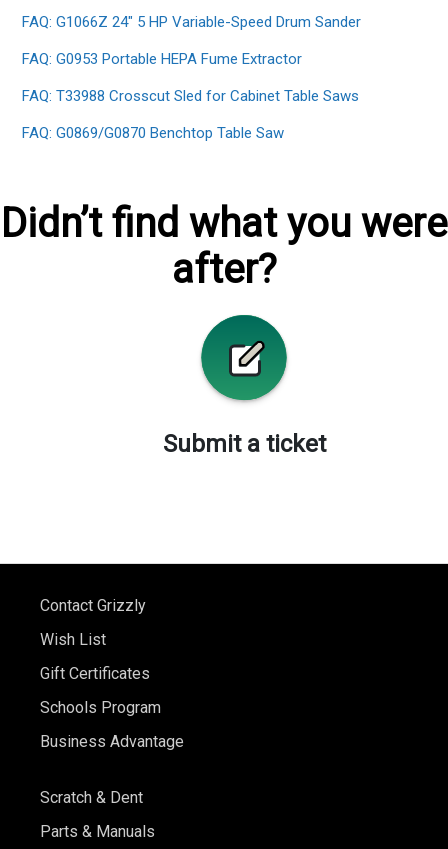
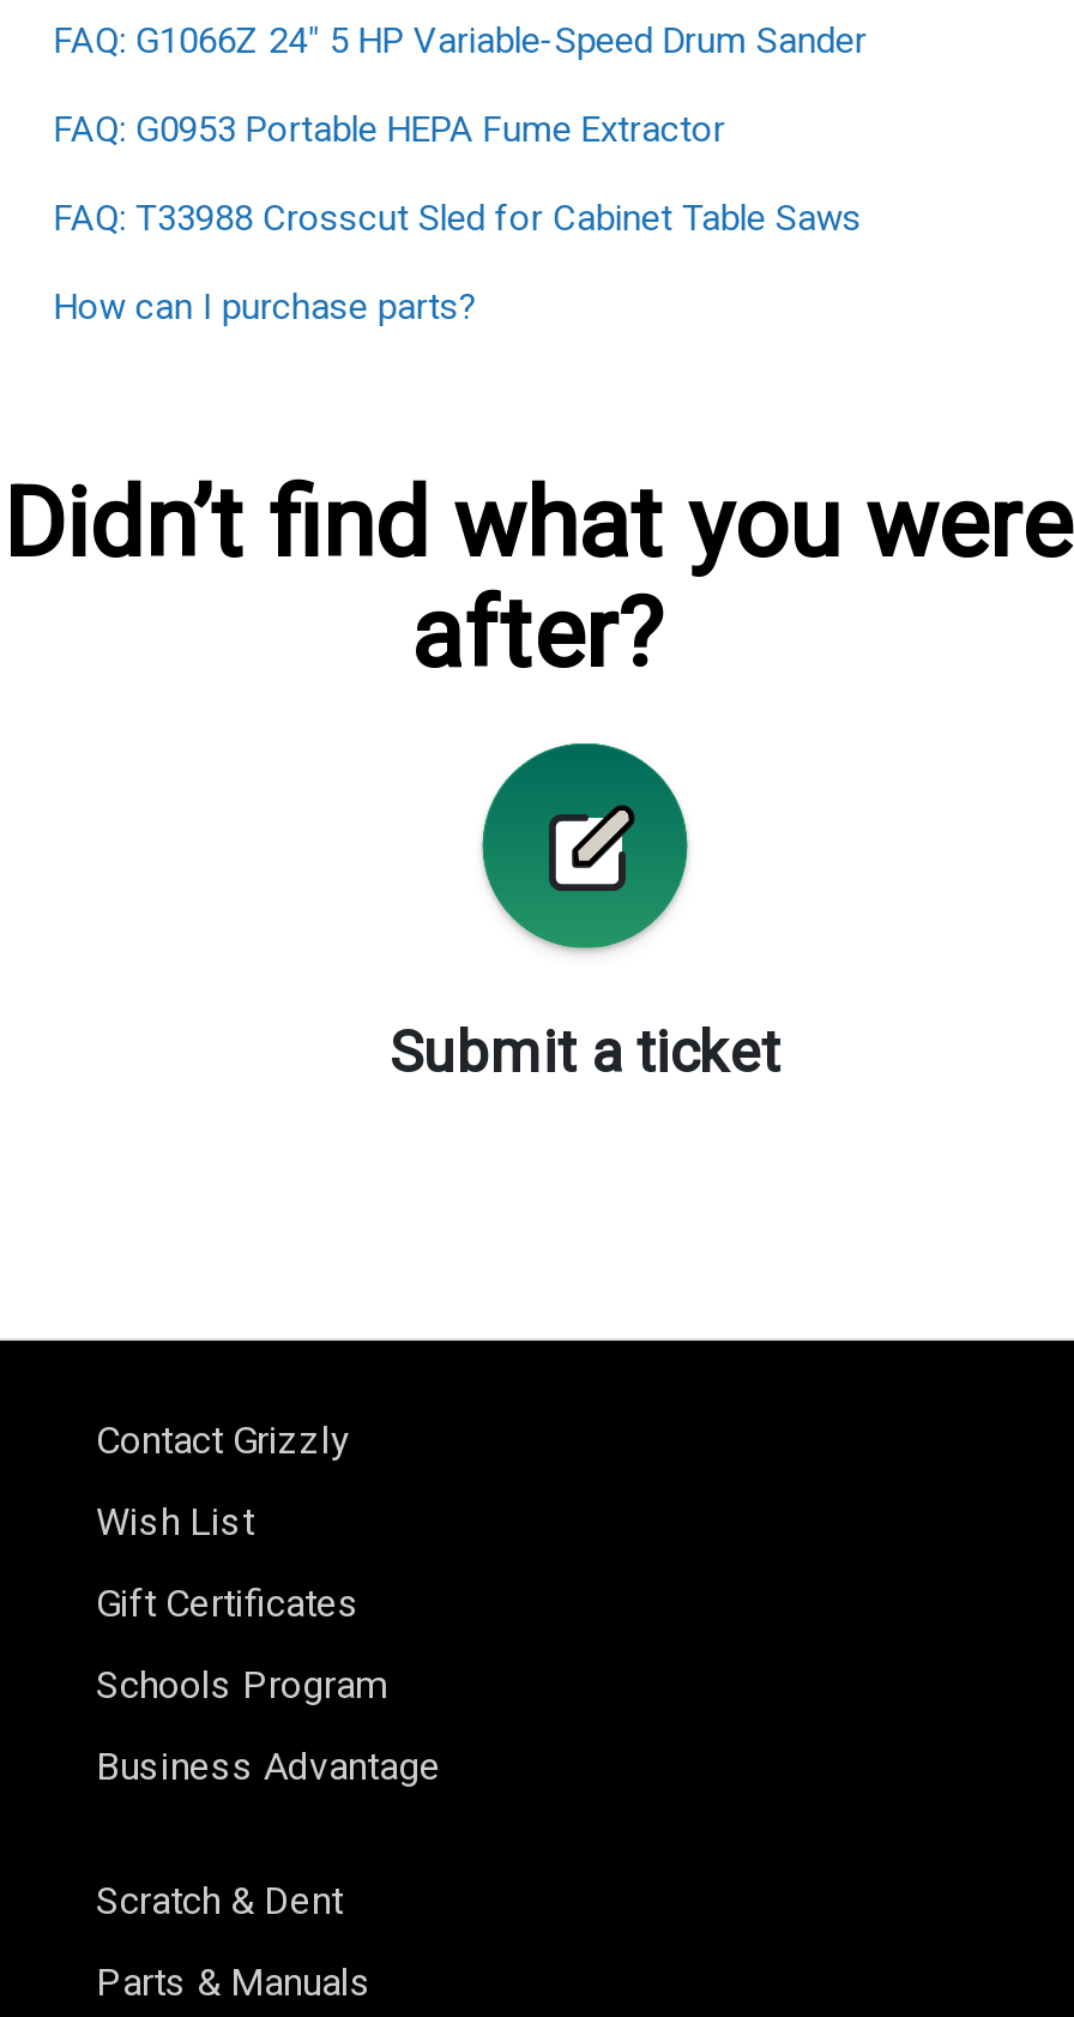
[22,124,284,142] FAQ: G0869/G0870 Benchtop Table Saw -> [54,286,478,330] How can I purchase parts?

